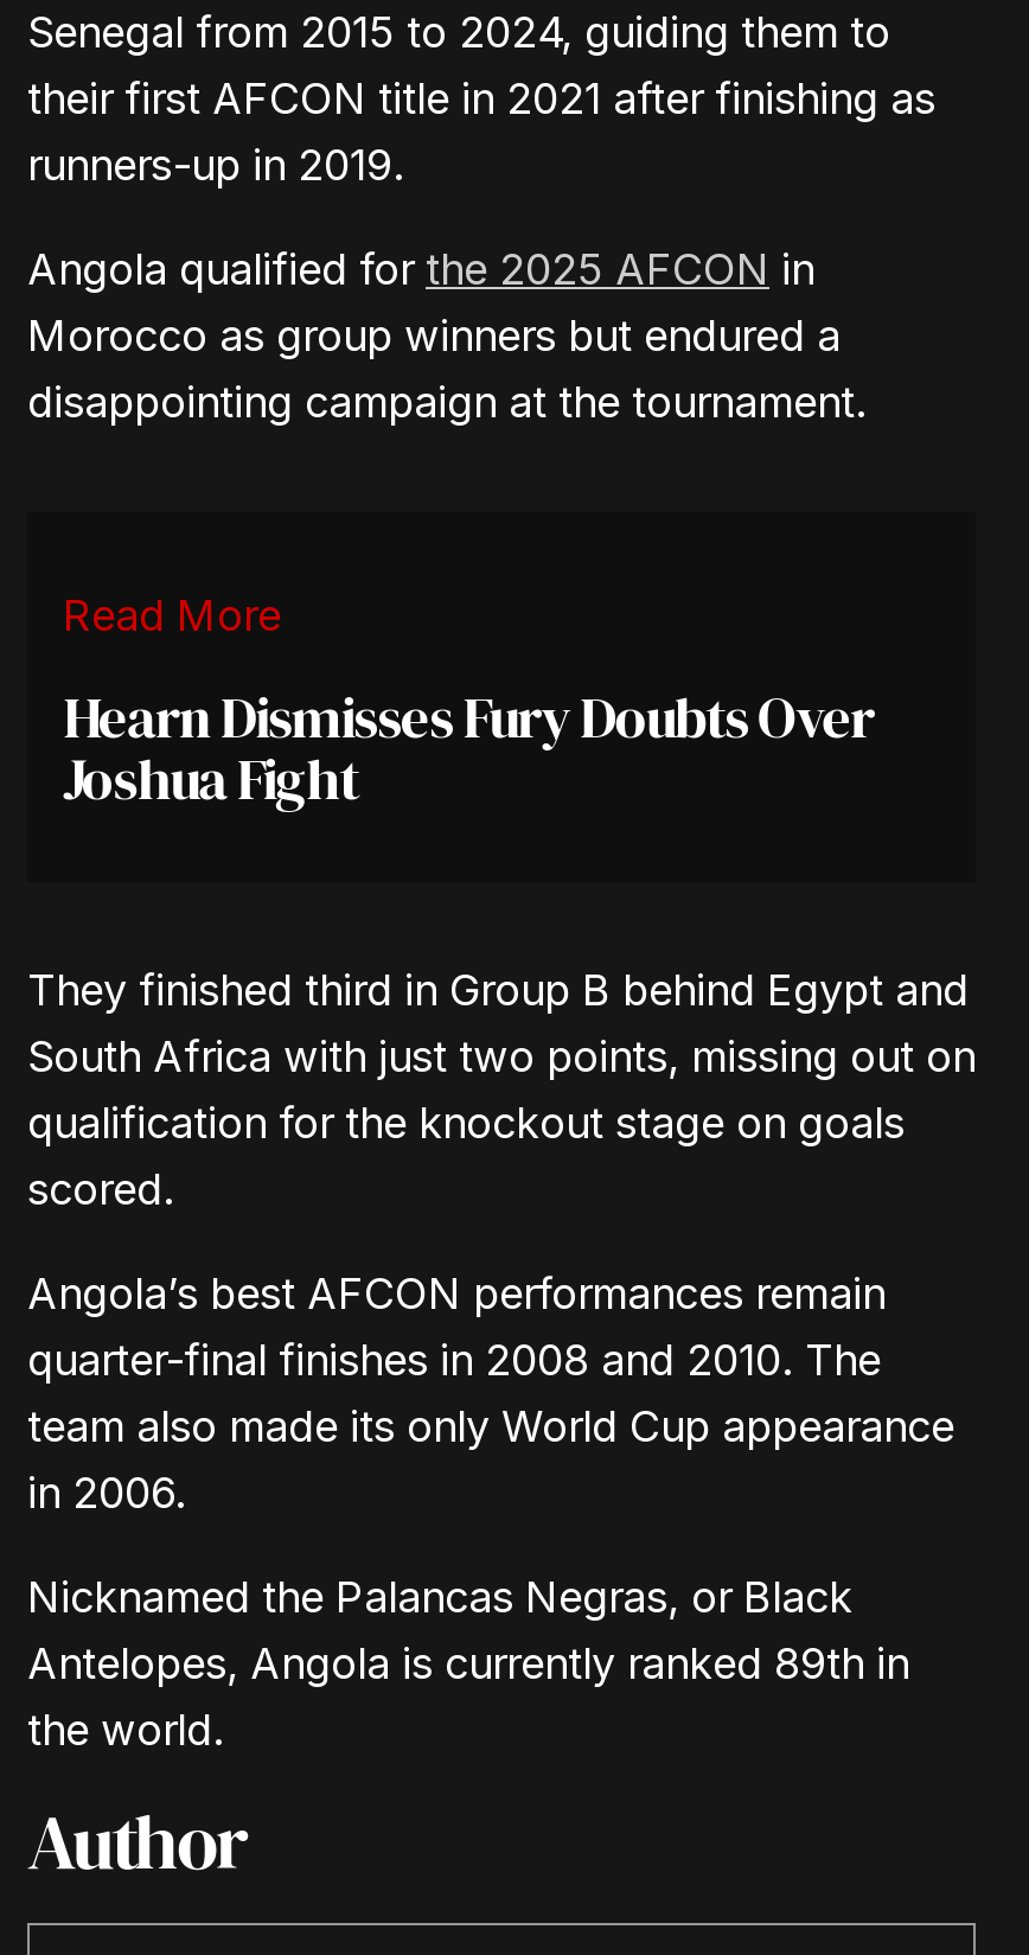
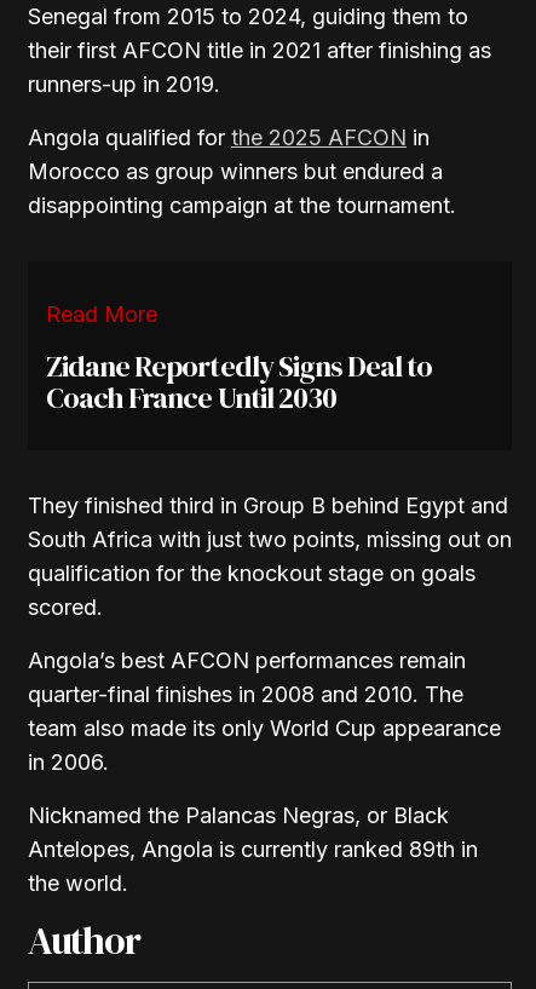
[63,679,874,819] Hearn Dismisses Fury Doubts Over | Joshua Fight -> [46,347,432,418] Zidane Reportedly Signs Deal to | Coach France Until 2030

